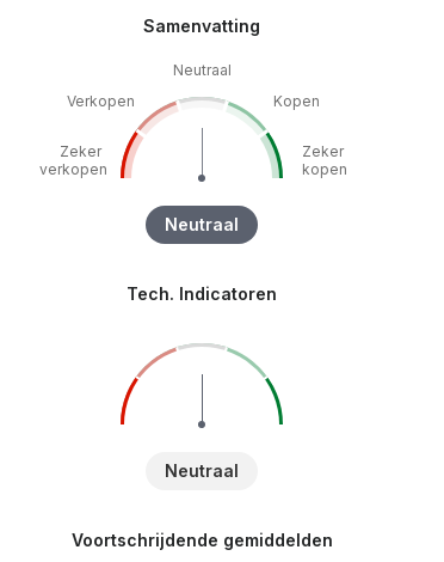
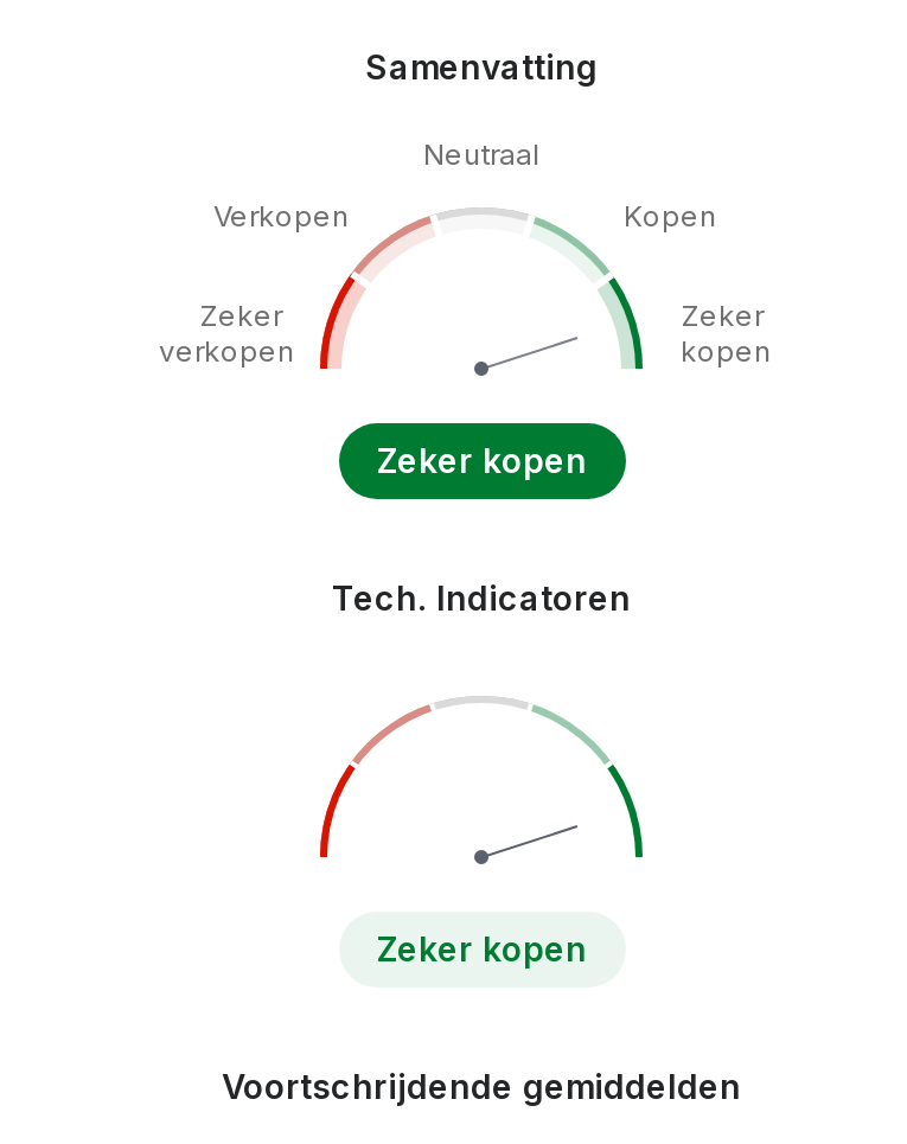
[165,214,239,234] Neutraal -> [376,439,587,480] Zeker kopen
[165,460,239,480] Neutraal -> [376,928,587,968] Zeker kopen

